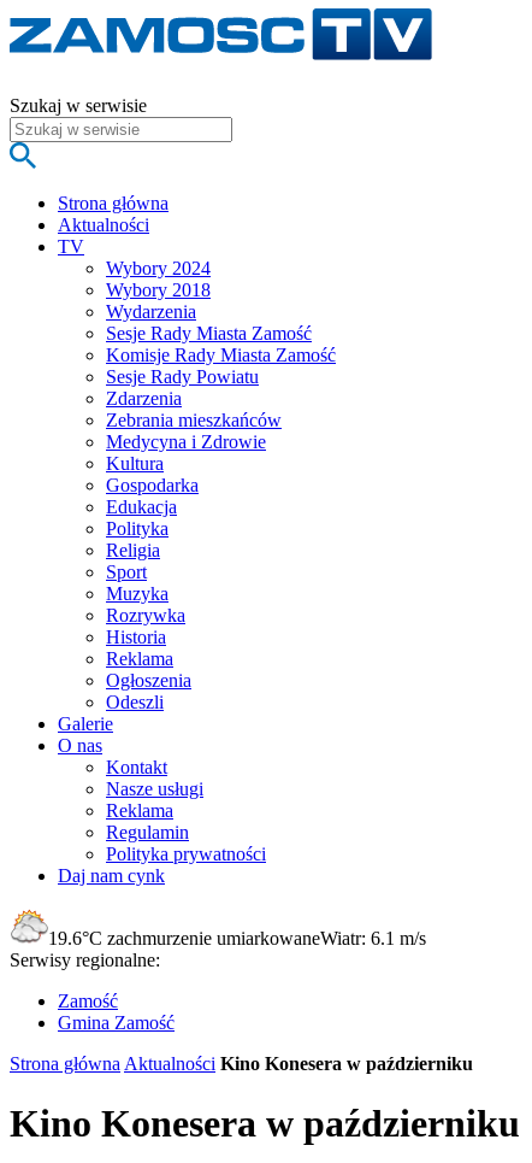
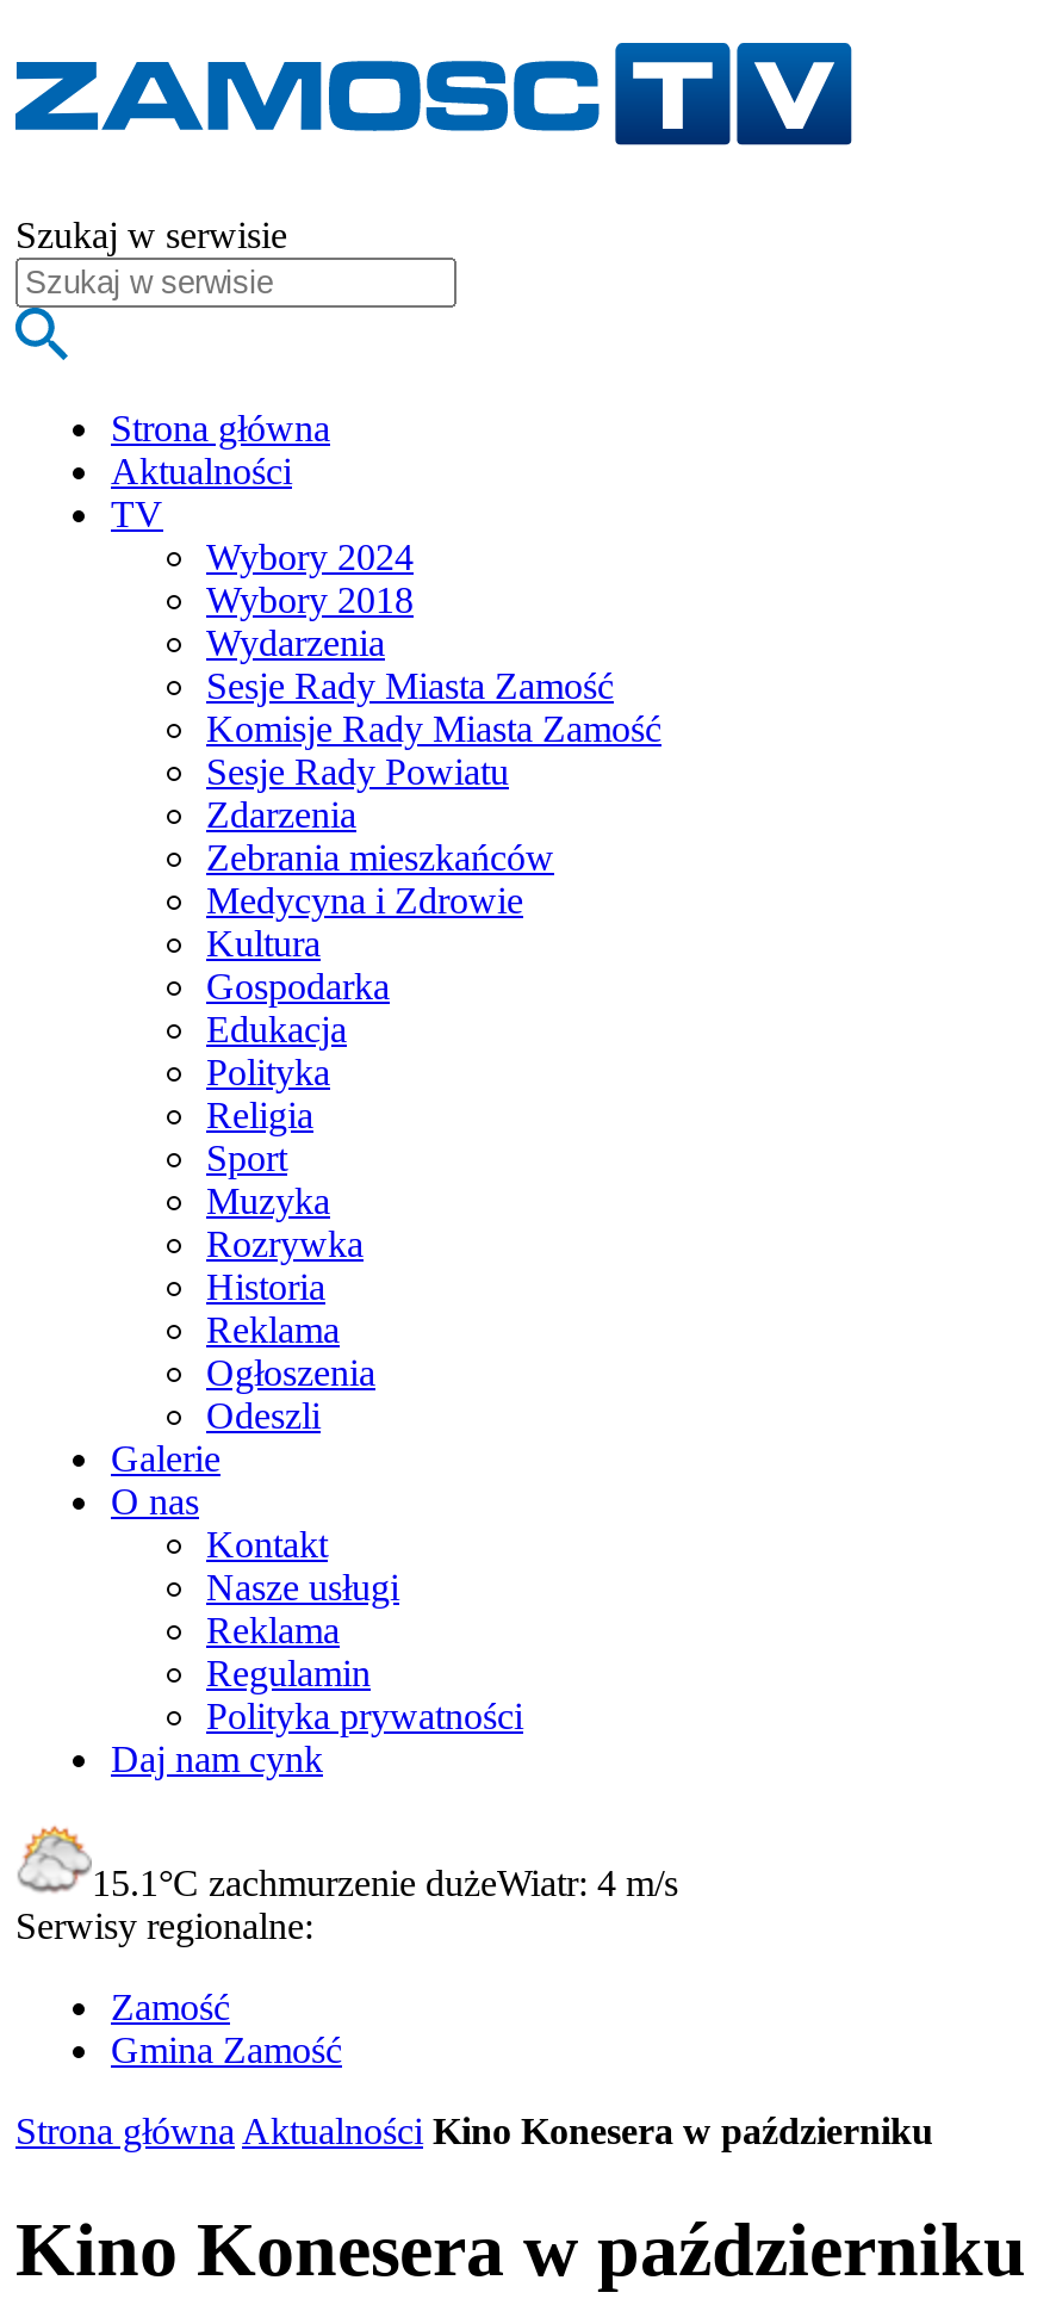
[48,928,426,949] 19.6°C zachmurzenie umiarkowaneWiatr: 6.1 m/s -> [92,1863,678,1903] 15.1°C zachmurzenie dużeWiatr: 4 m/s

